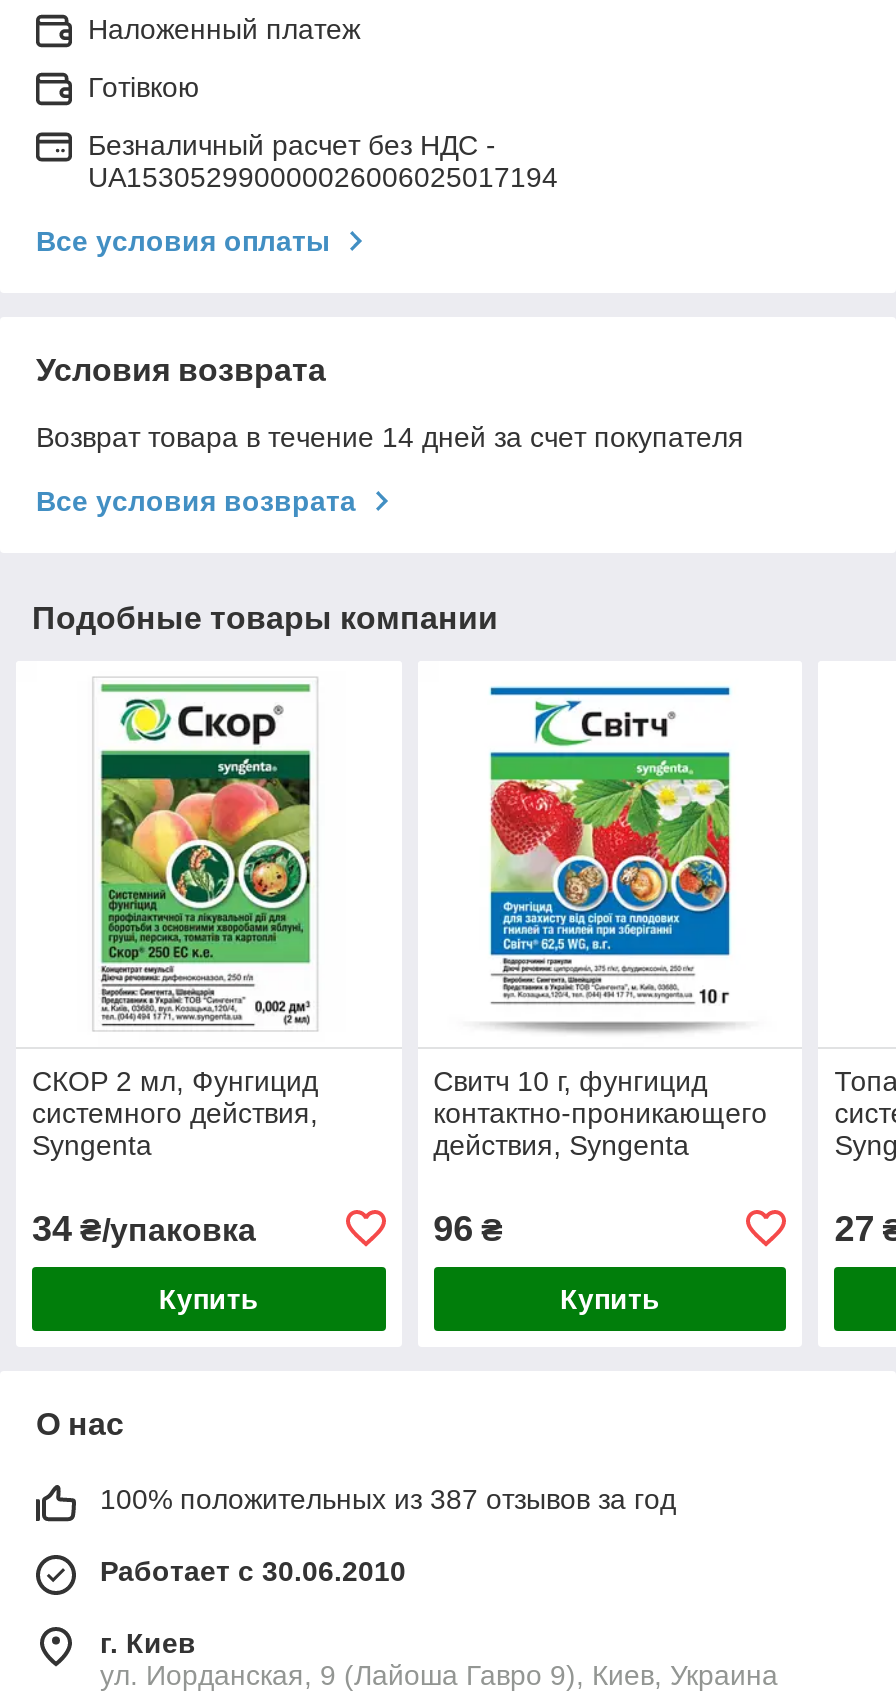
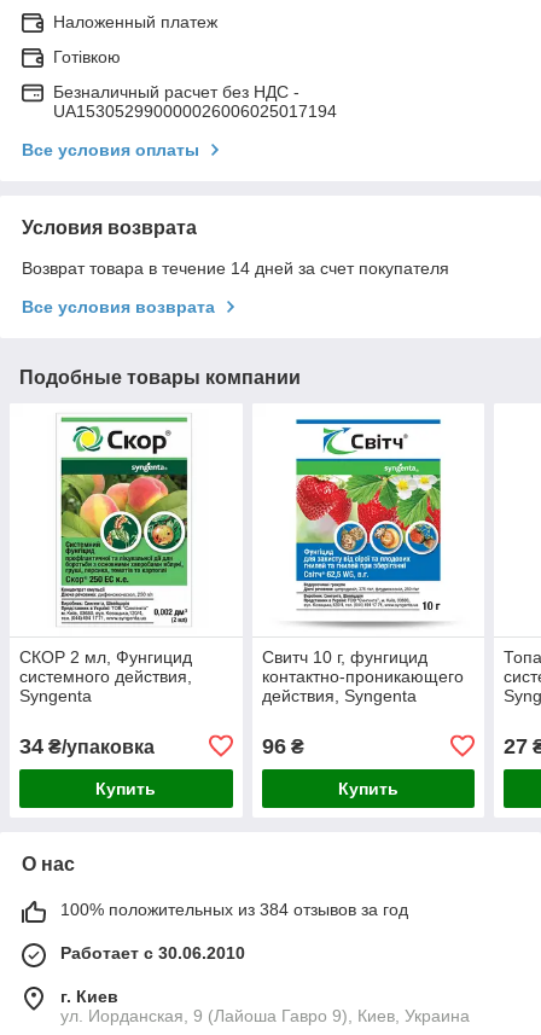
[100,1483,676,1515] 100% положительных из 387 отзывов за год -> [60,899,408,919] 100% положительных из 384 отзывов за год

